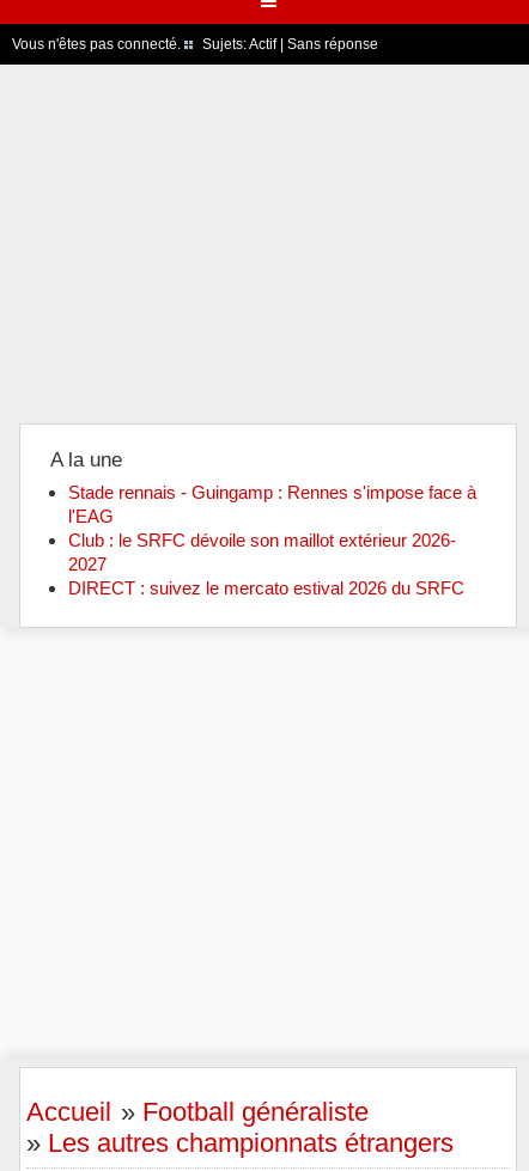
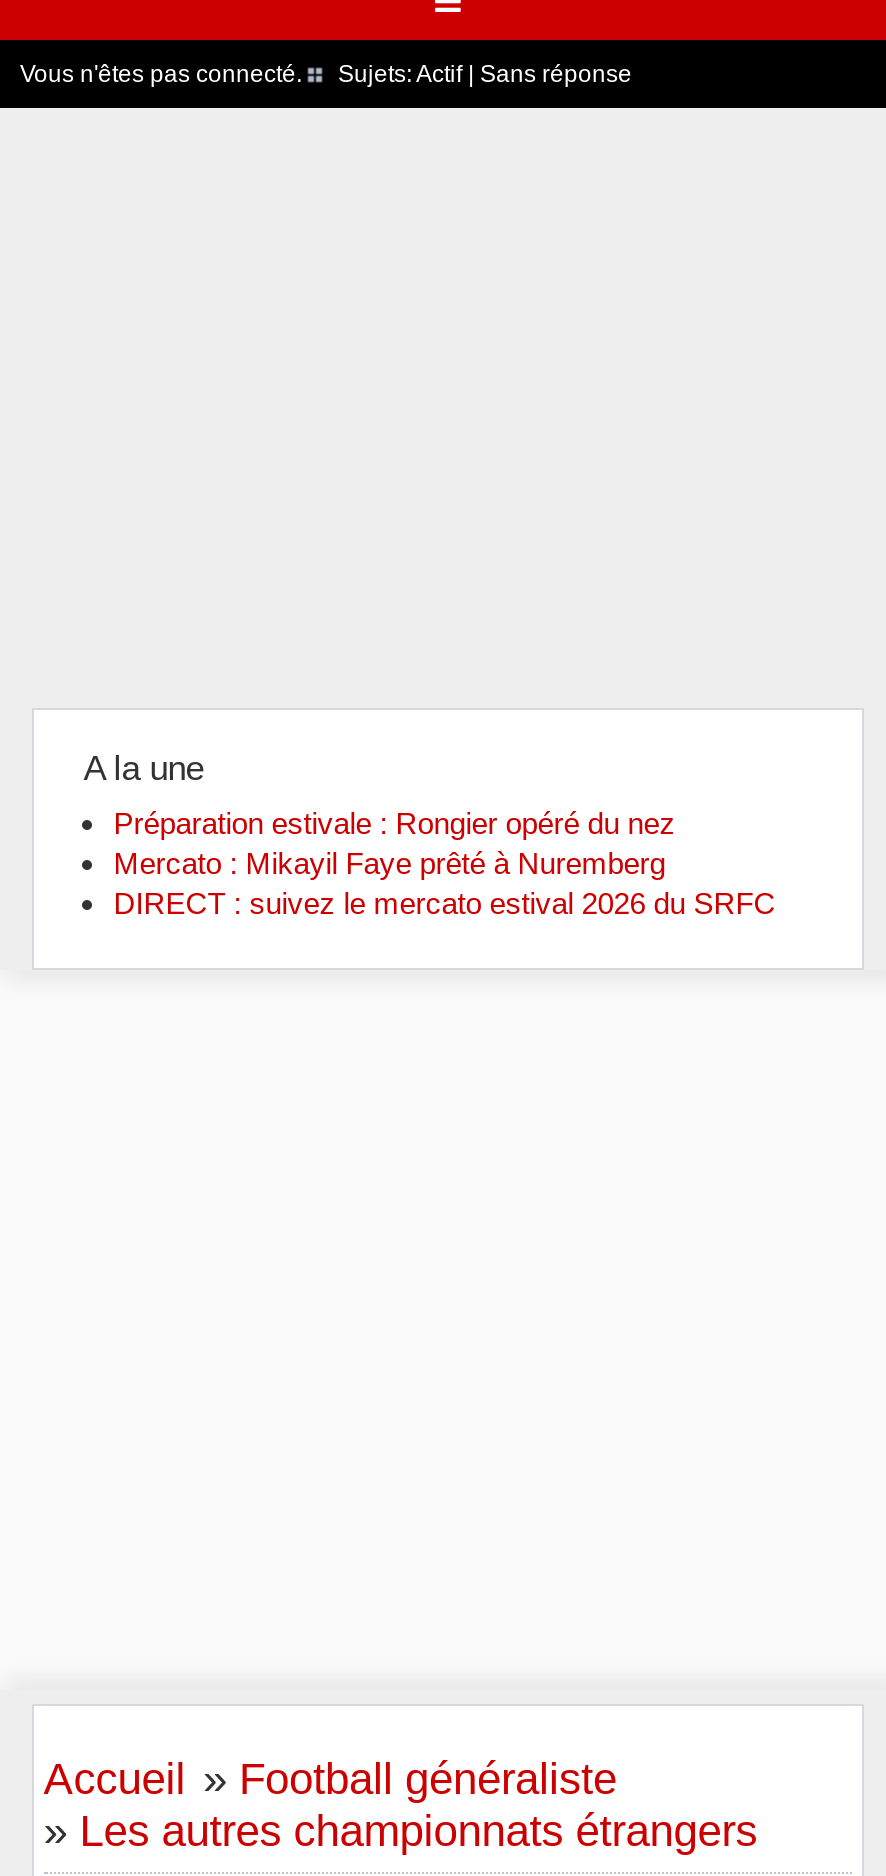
[68,482,476,574] Stade rennais - Guingamp : Rennes s'impose face à | l'EAG | Club : le SRFC dévoile son maillot extérieur 2026- | 2027 -> [113,806,675,880] Préparation estivale : Rongier opéré du nez | Mercato : Mikayil Faye prêté à Nuremberg

